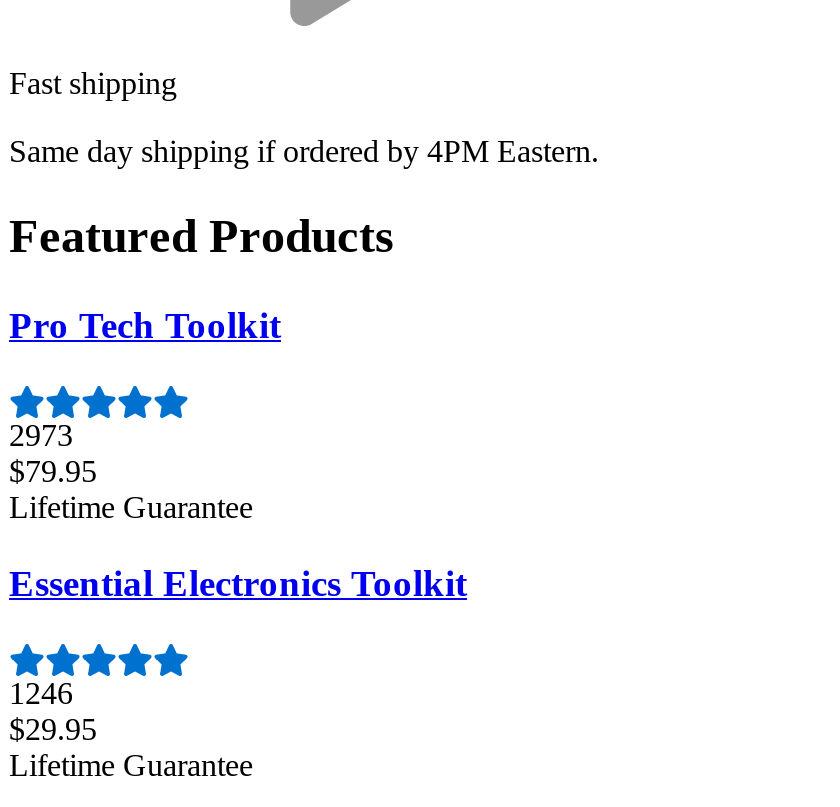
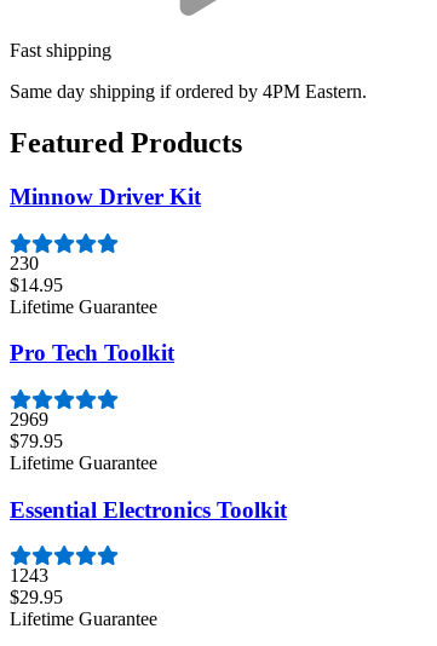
none -> [10,184,201,316] Minnow Driver Kit | 230 | $14.95 | Lifetime Guarantee
[9,417,73,451] 2973 -> [10,409,48,429] 2969
[9,676,73,710] 1246 -> [10,565,48,586] 1243

